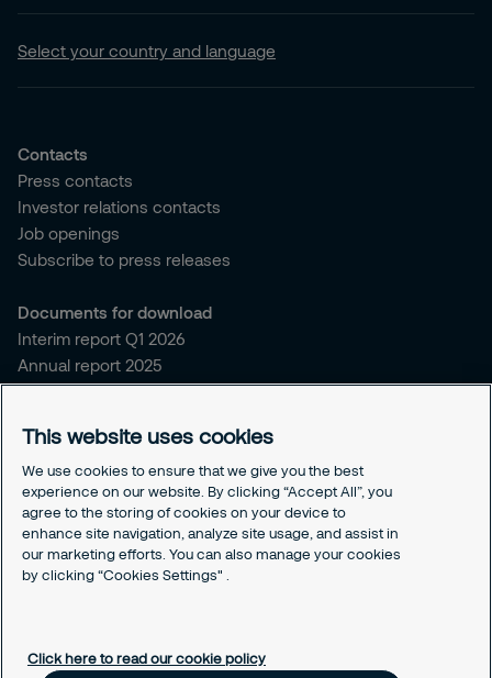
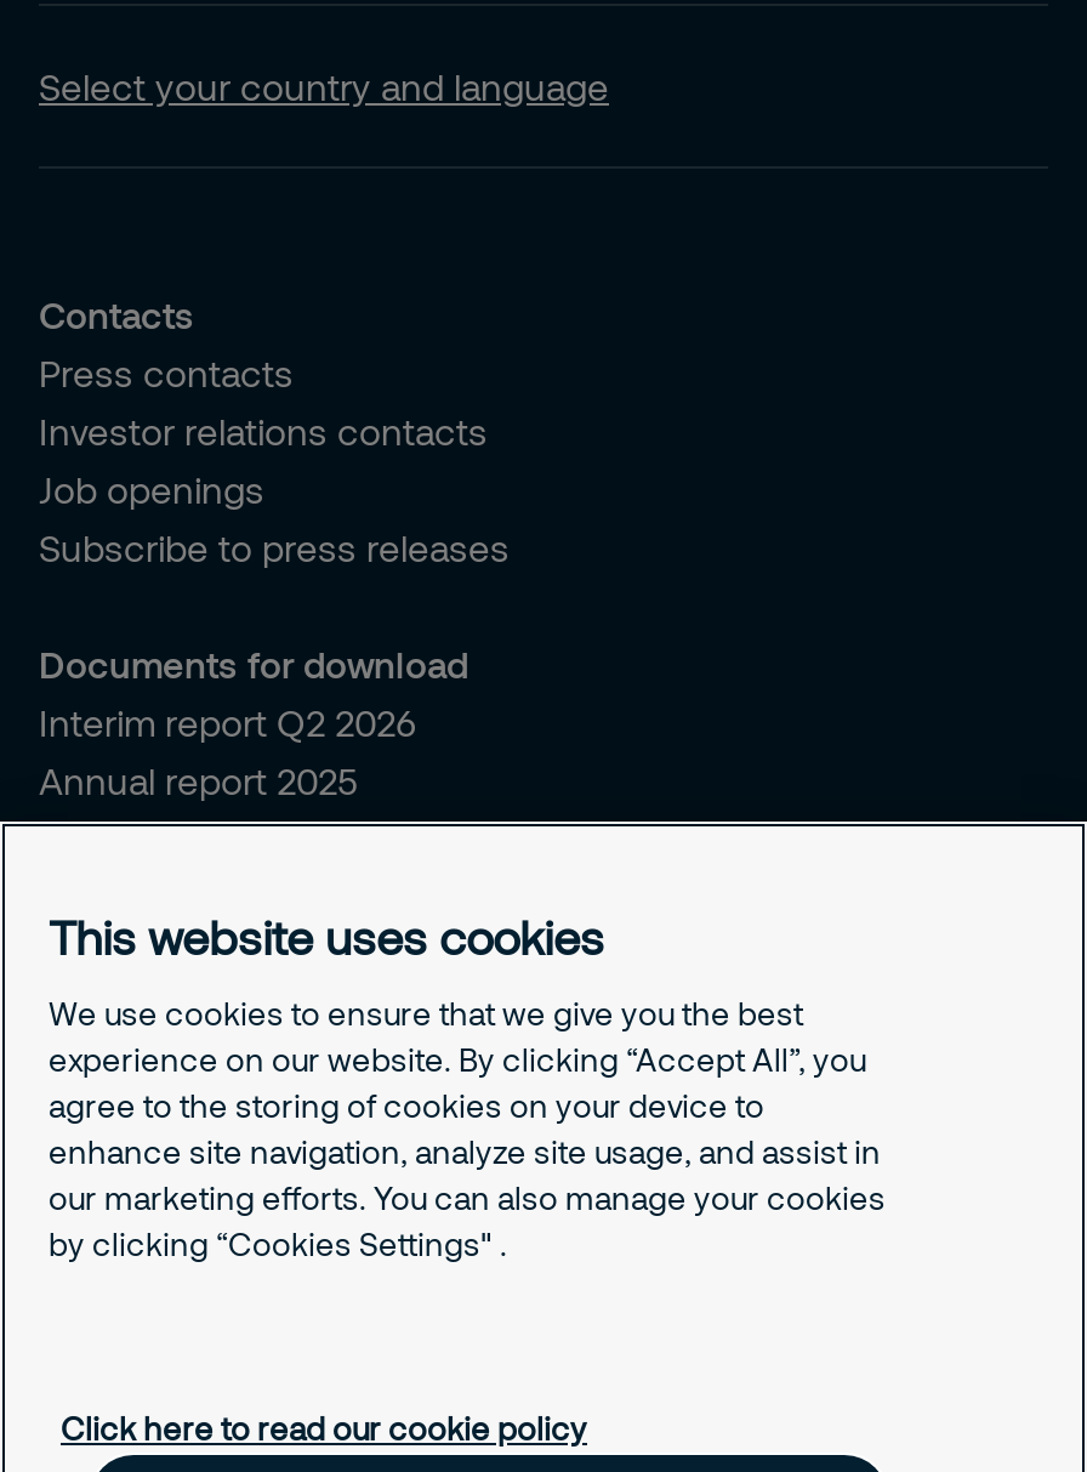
[18,329,186,348] Interim report Q1 2026 -> [39,700,417,744] Interim report Q2 2026

